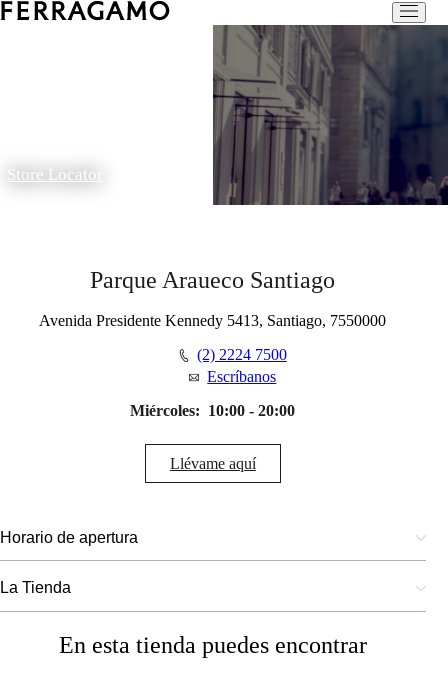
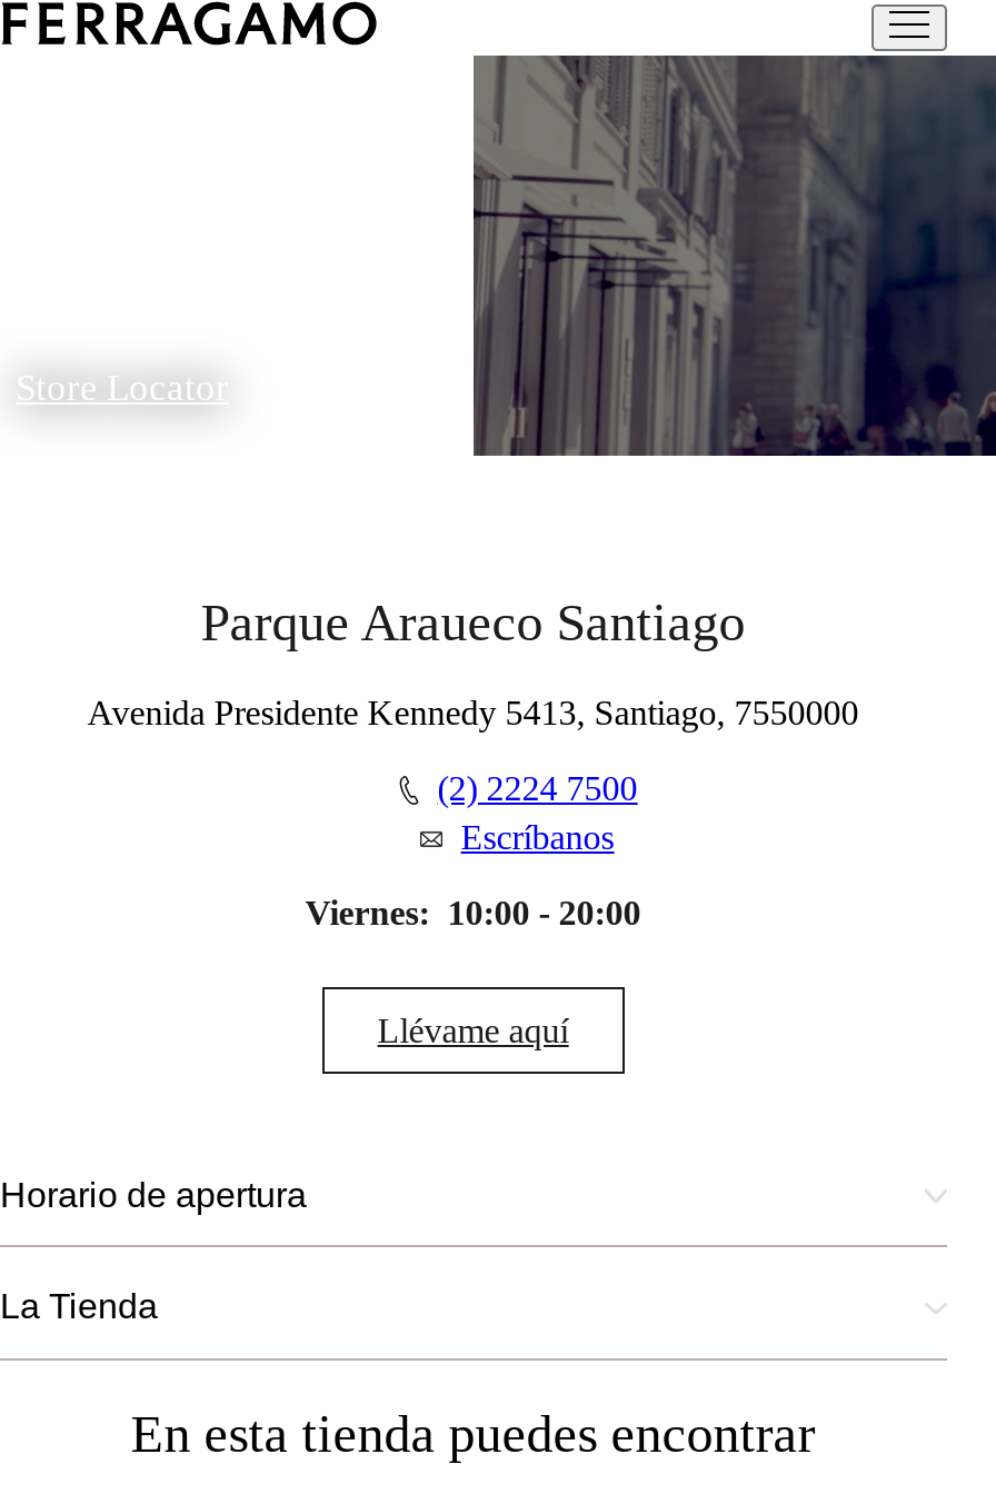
[130,402,295,419] Miércoles: 10:00 - 20:00 -> [305,894,641,932] Viernes: 10:00 - 20:00

